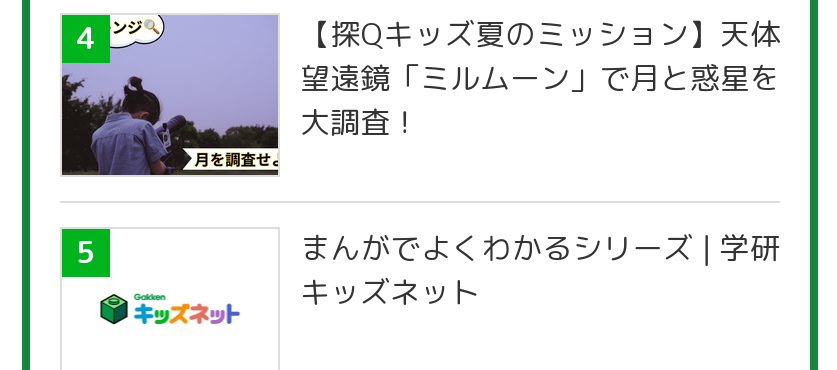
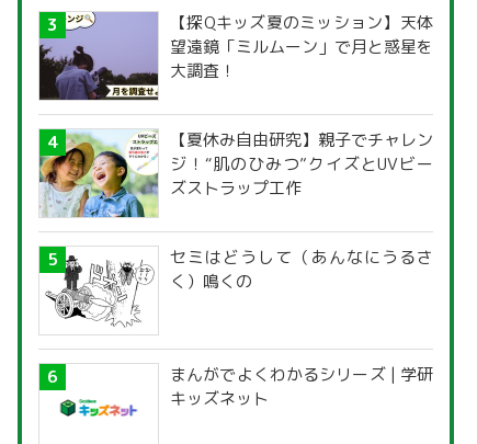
none -> [38,129,433,293] [image] | 【夏休み自由研究】親子でチャレン | ジ！“肌のひみつ”クイズとUVビー | ズストラップ工作 | セミはどうして（あんなにうるさ | く）鳴くの
none -> [41,253,155,328] [image]

